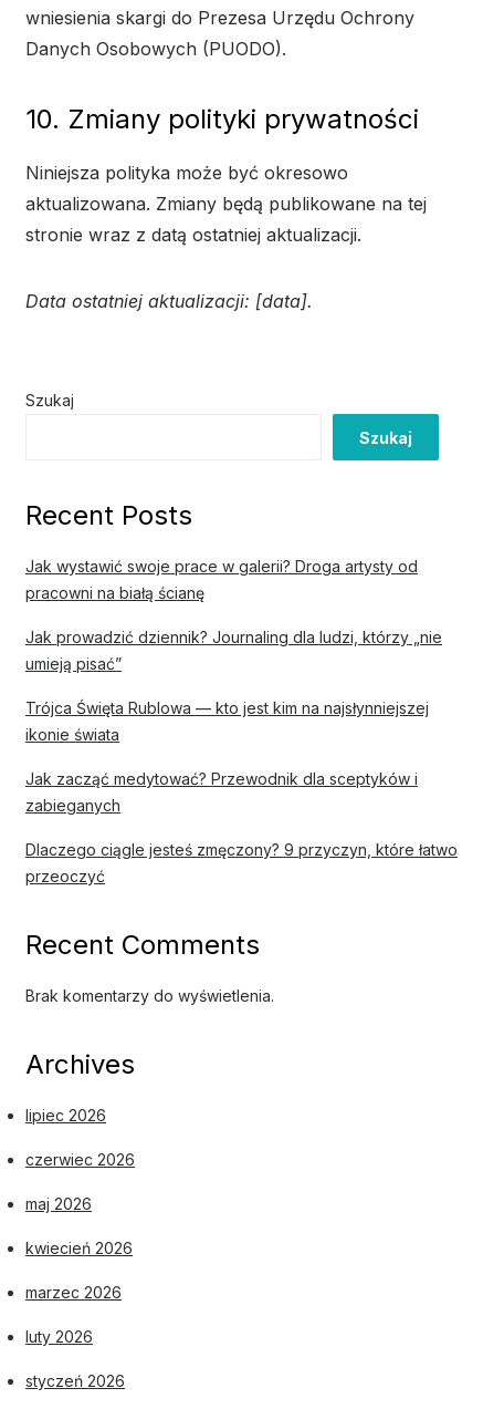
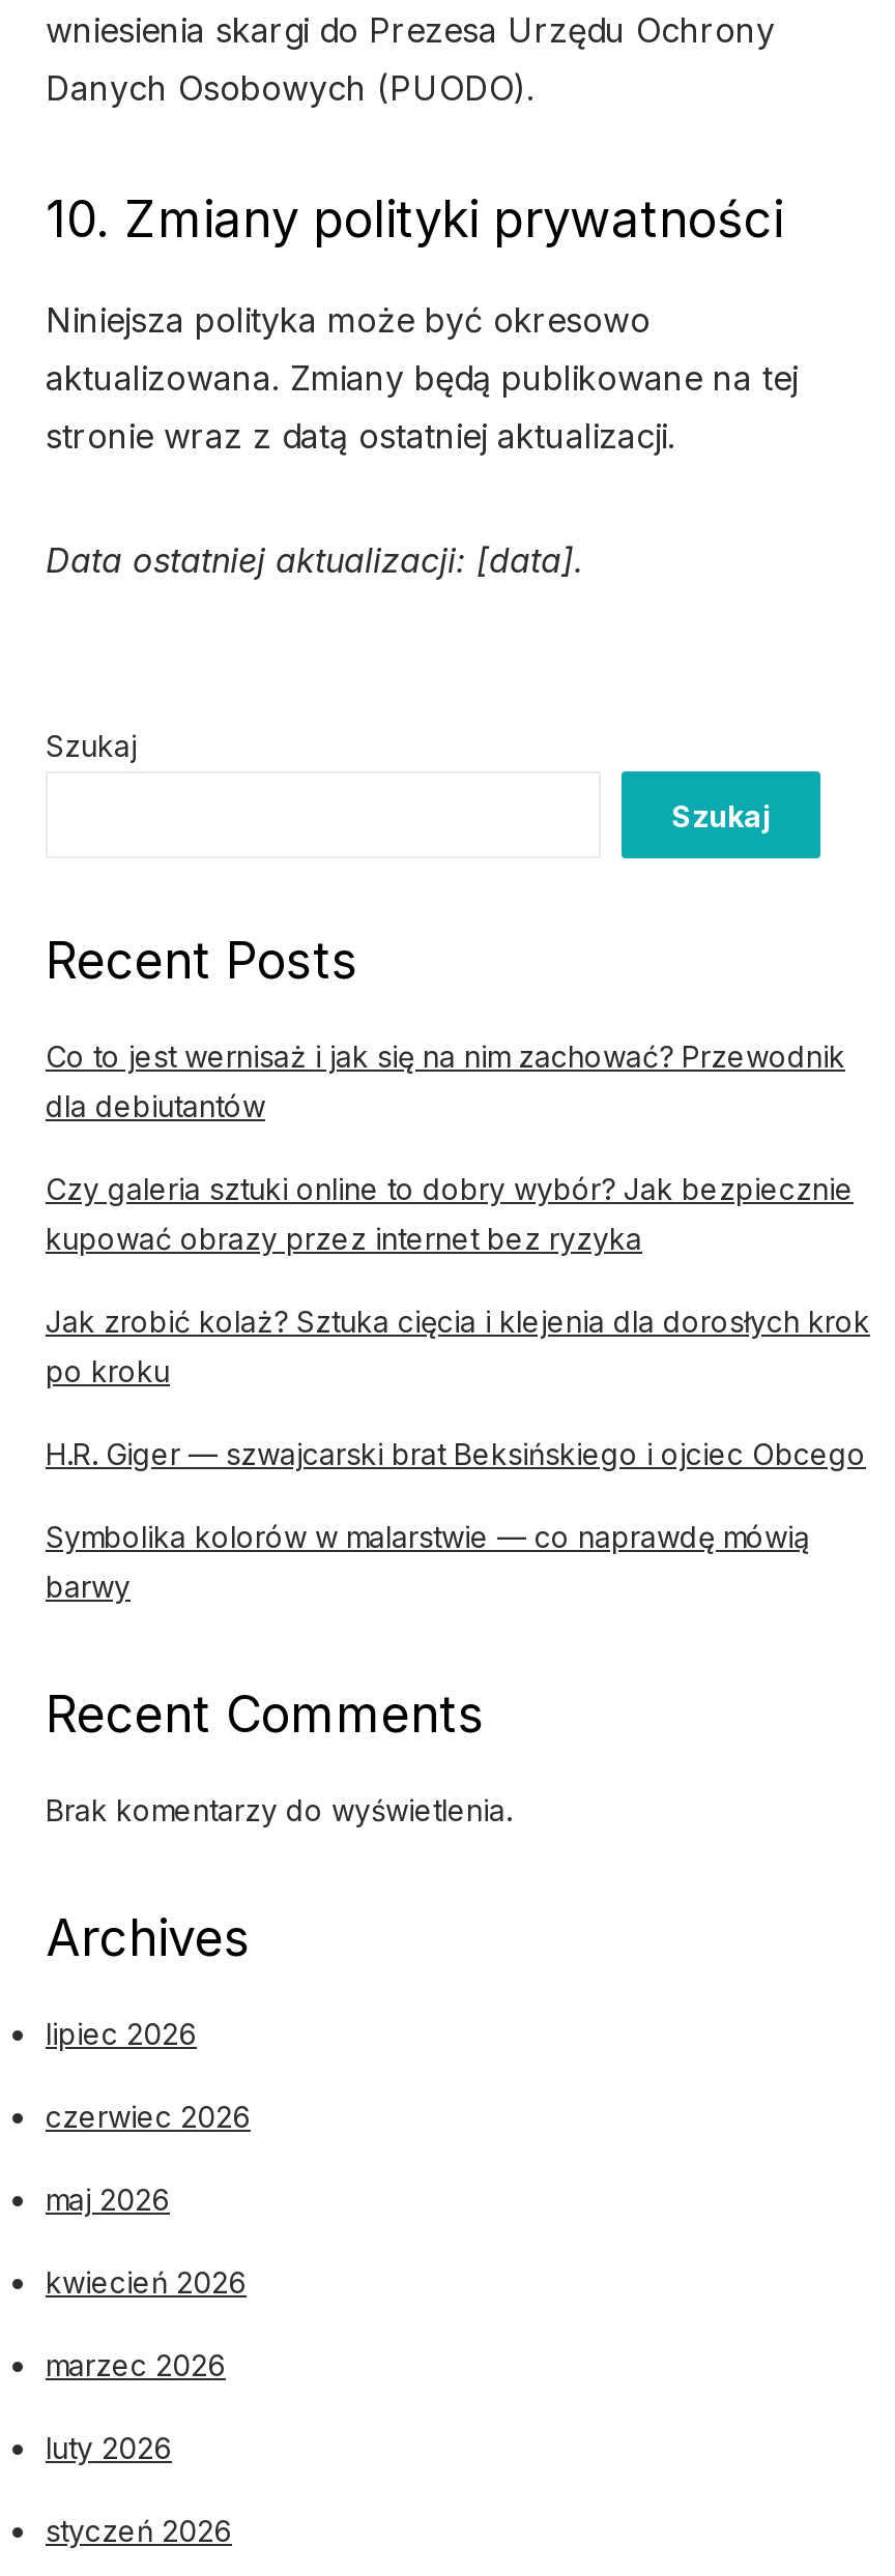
[25,557,418,602] Jak wystawić swoje prace w galerii? Droga artysty od | pracowni na białą ścianę -> [46,1038,845,1123] Co to jest wernisaż i jak się na nim zachować? Przewodnik | dla debiutantów
[25,628,442,673] Jak prowadzić dziennik? Journaling dla ludzi, którzy „nie | umieją pisać” -> [46,1171,854,1256] Czy galeria sztuki online to dobry wybór? Jak bezpiecznie | kupować obrazy przez internet bez ryzyka
[25,698,429,744] Trójca Święta Rublowa — kto jest kim na najsłynniejszej | ikonie świata -> [46,1304,870,1388] Jak zrobić kolaż? Sztuka cięcia i klejenia dla dorosłych krok | po kroku
[25,769,418,815] Jak zacząć medytować? Przewodnik dla sceptyków i | zabieganych -> [46,1436,866,1471] H.R. Giger — szwajcarski brat Beksińskiego i ojciec Obcego
[25,840,458,885] Dlaczego ciągle jesteś zmęczony? 9 przyczyn, które łatwo | przeoczyć -> [46,1519,810,1604] Symbolika kolorów w malarstwie — co naprawdę mówią | barwy

